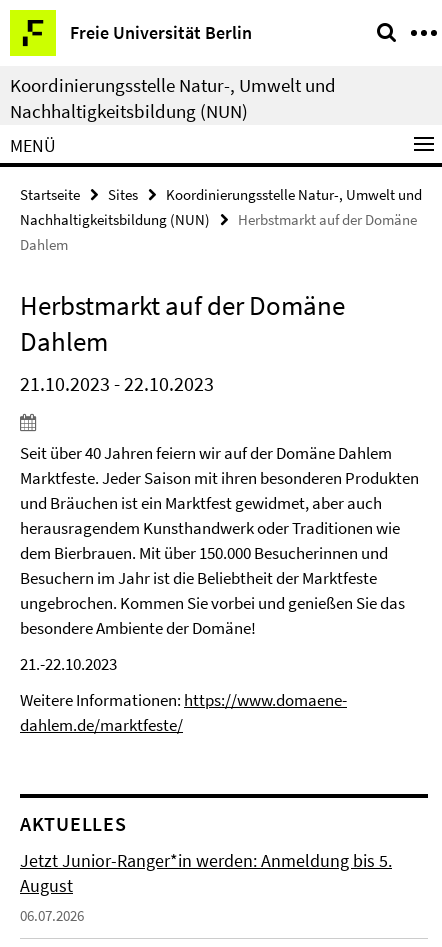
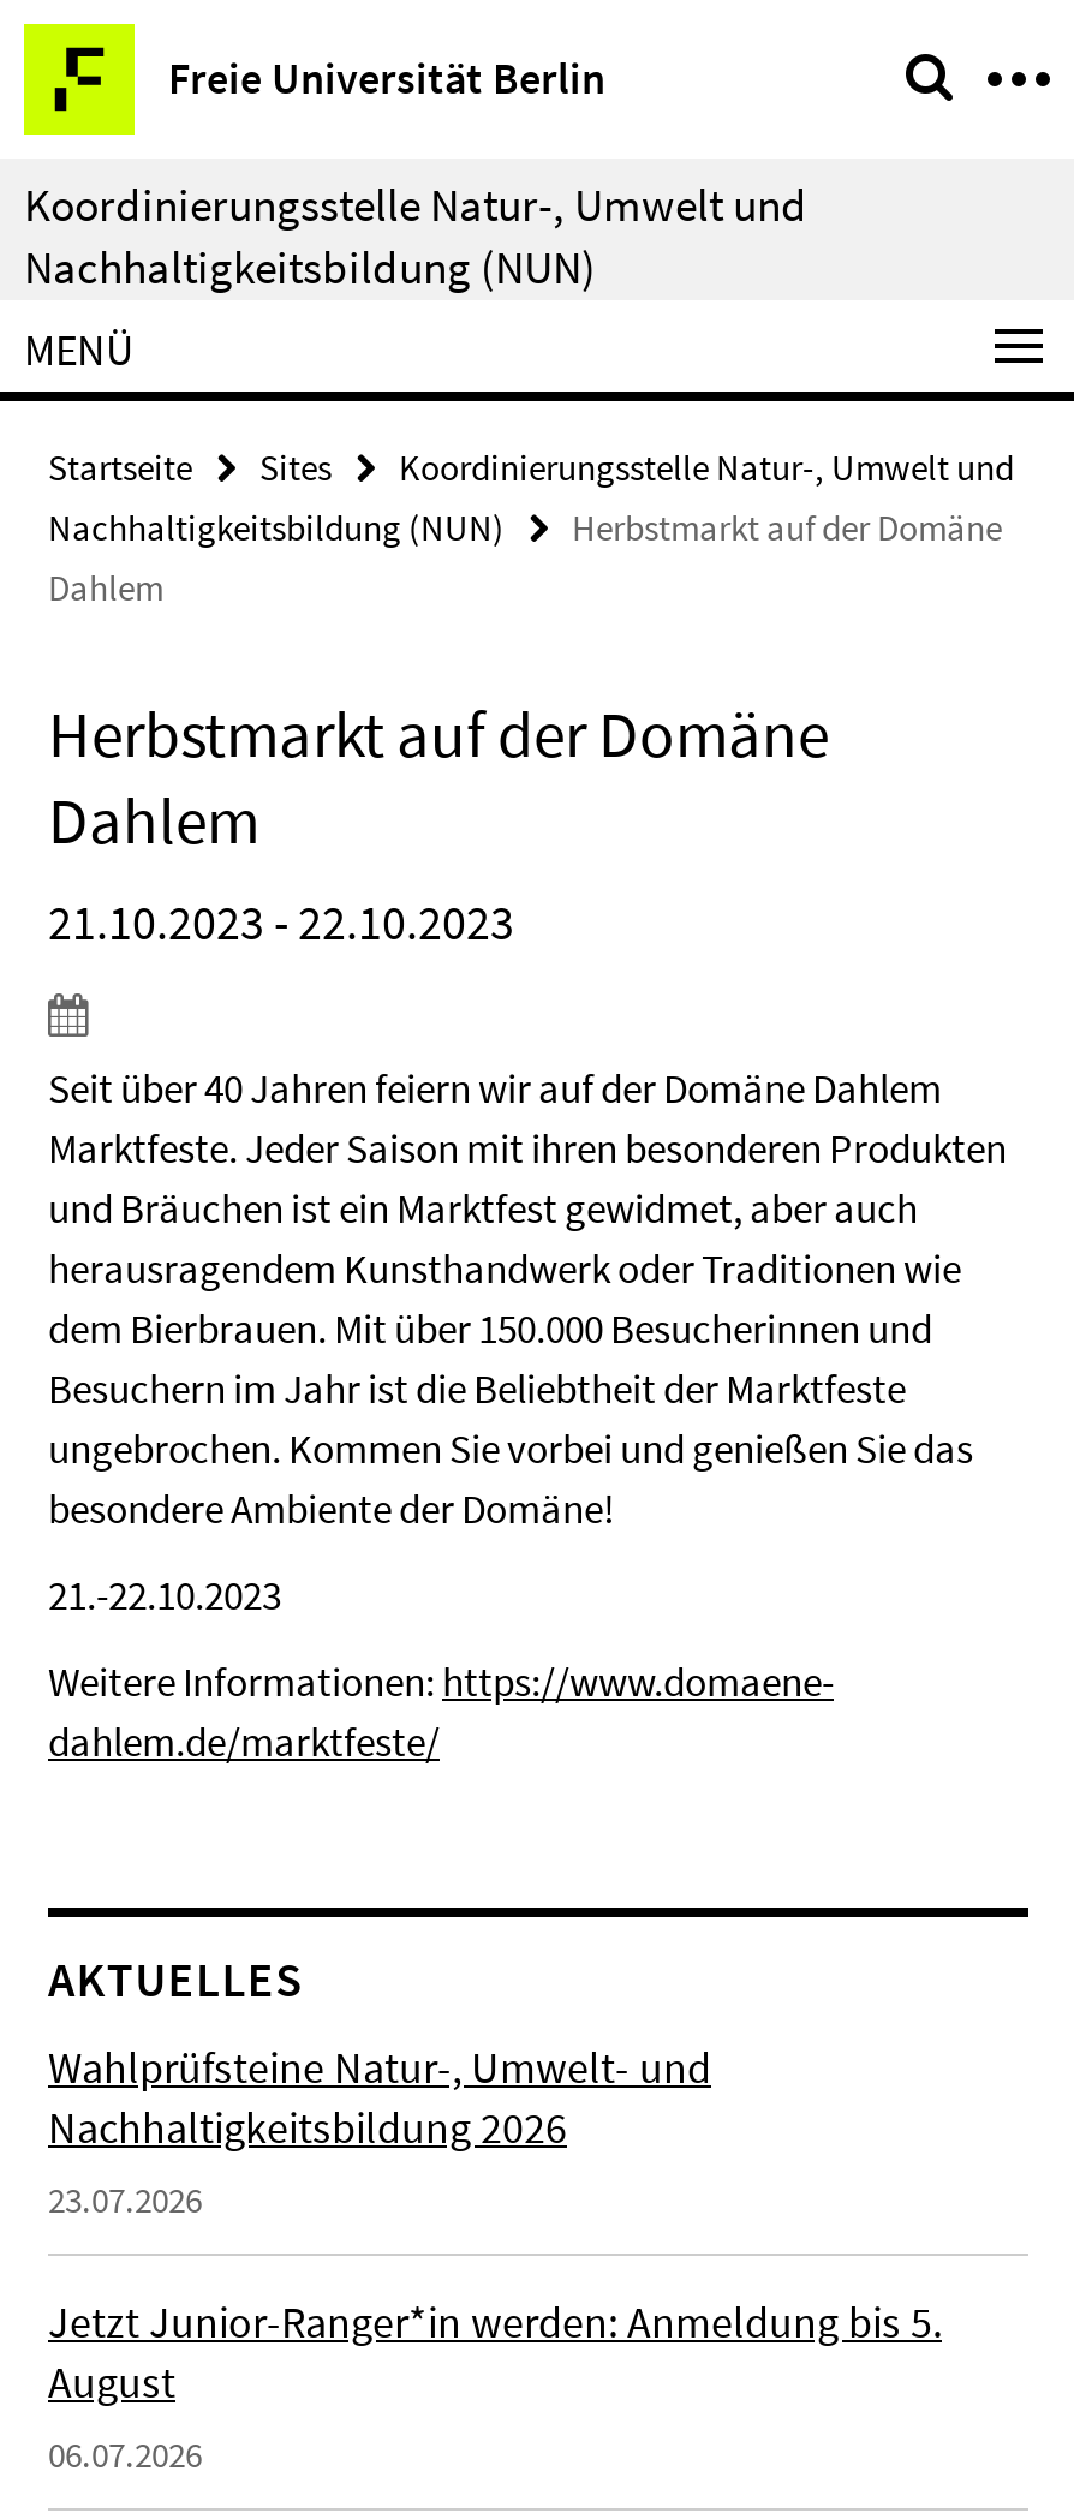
none -> [48,2040,711,2222] Wahlprüfsteine Natur-, Umwelt- und | Nachhaltigkeitsbildung 2026 | 23.07.2026

